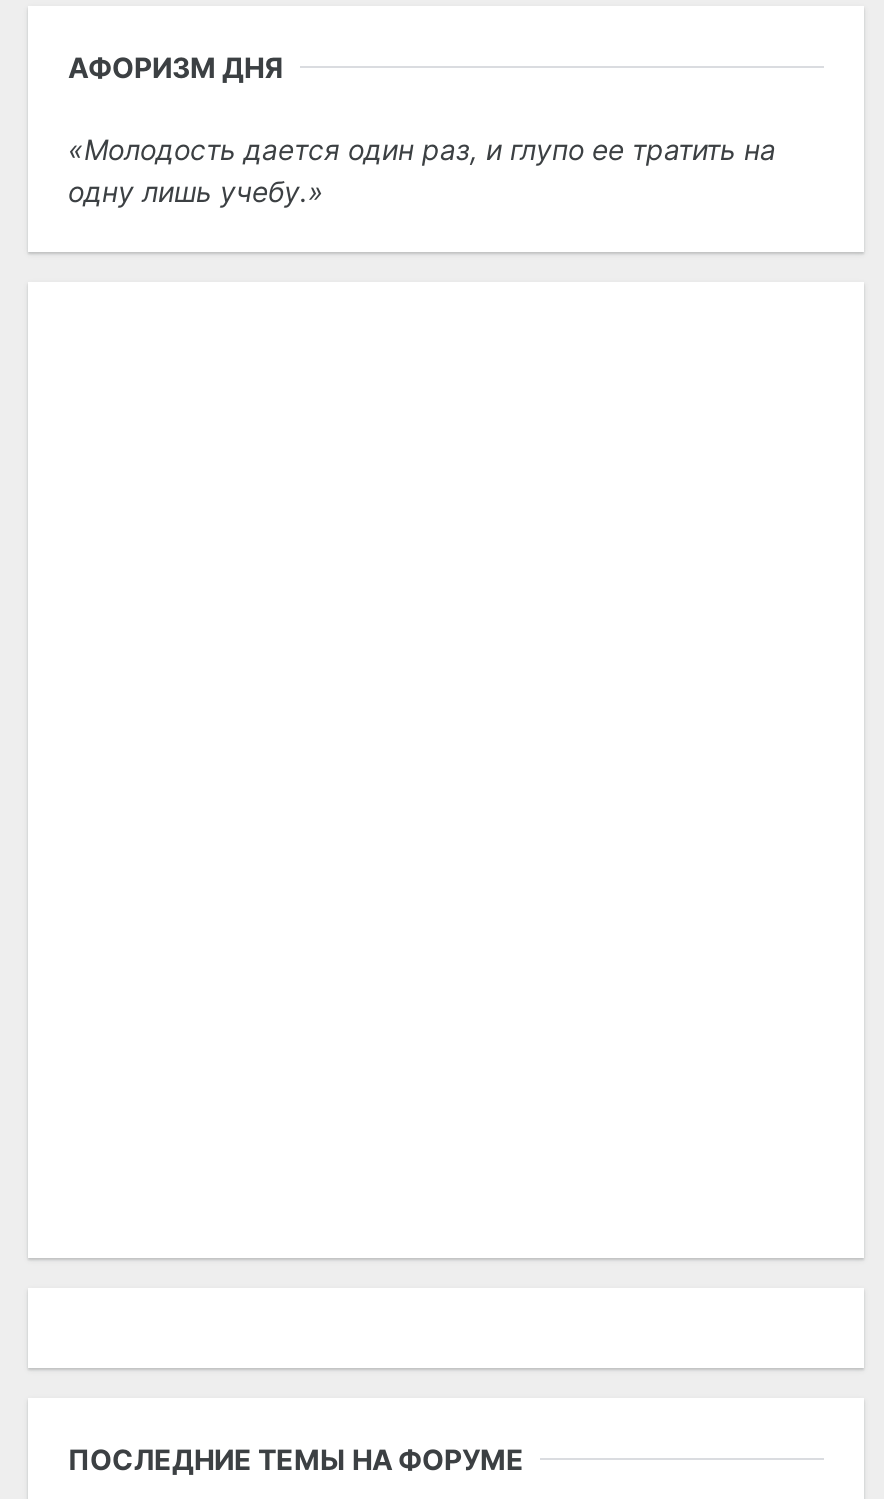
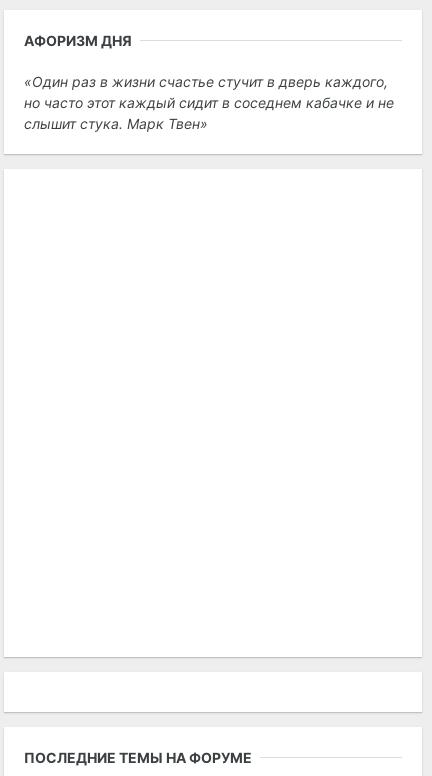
[68,132,776,208] Молодость дается один раз, и глупо ее тратить на | одну лишь учебу. -> [24,73,394,132] Один раз в жизни счастье стучит в дверь каждого, | но часто этот каждый сидит в соседнем кабачке и не | слышит стука. Марк Твен

